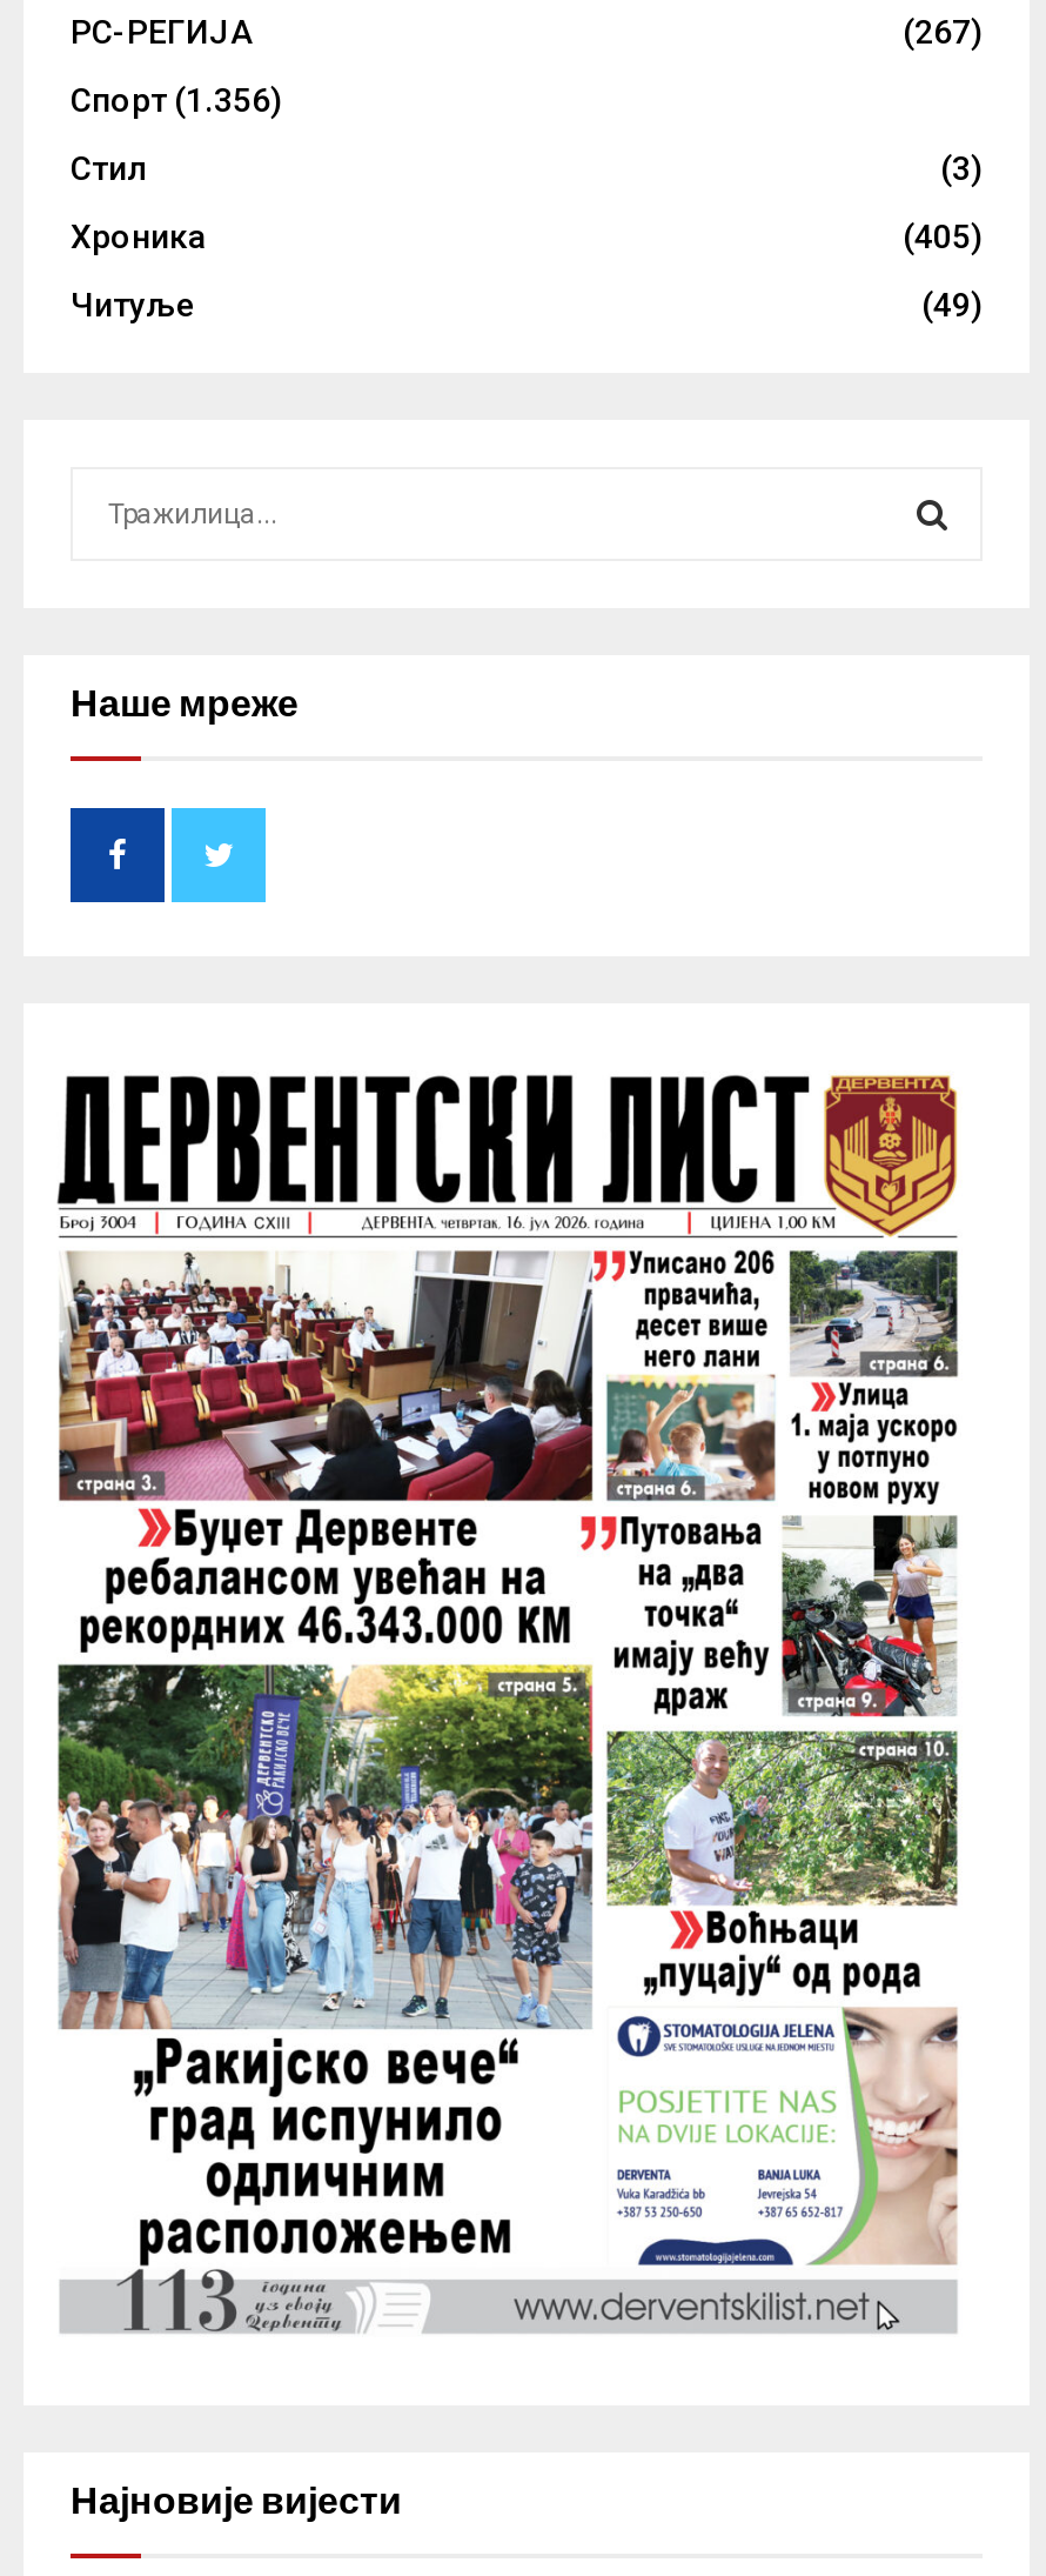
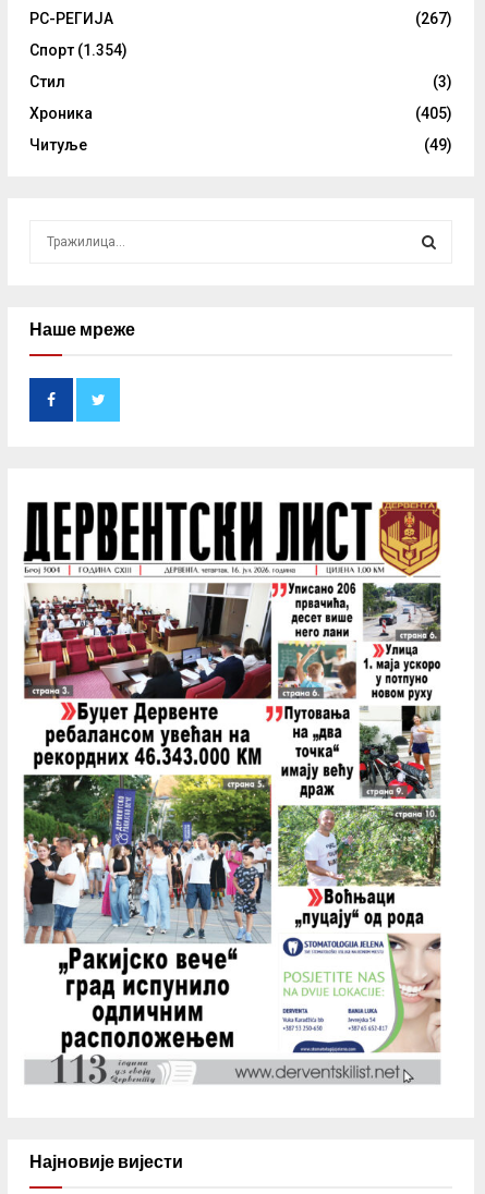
[71,81,282,119] Спорт (1.356) -> [29,41,128,59] Спорт (1.354)

